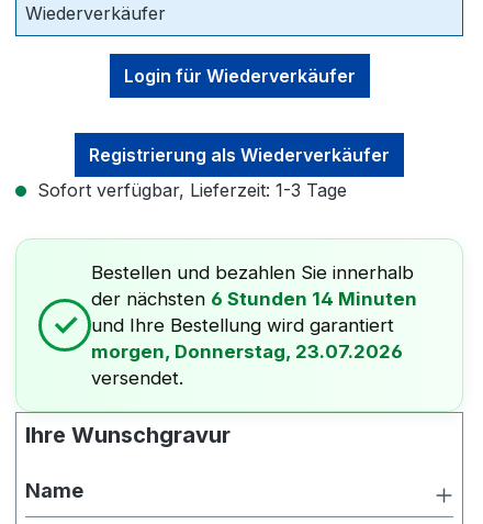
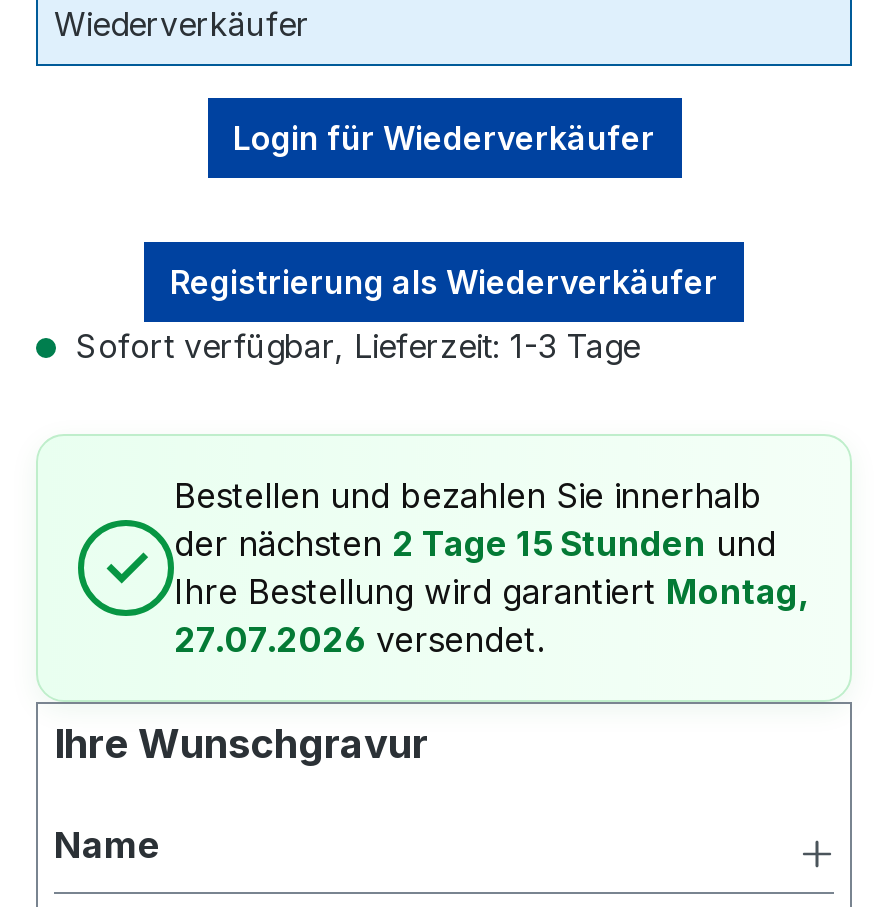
[91,288,417,389] der nächsten 6 Stunden 14 Minuten | und Ihre Bestellung wird garantiert | morgen, Donnerstag, 23.07.2026 | versendet. -> [174,524,808,660] der nächsten 2 Tage 15 Stunden und | Ihre Bestellung wird garantiert Montag, | 27.07.2026 versendet.

